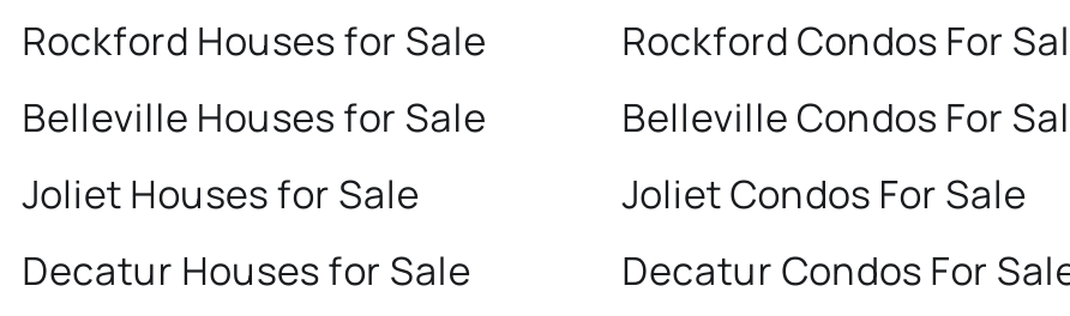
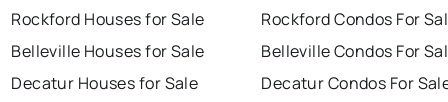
[22,167,420,220] Joliet Houses for Sale -> none
[622,167,1027,220] Joliet Condos For Sale -> none

